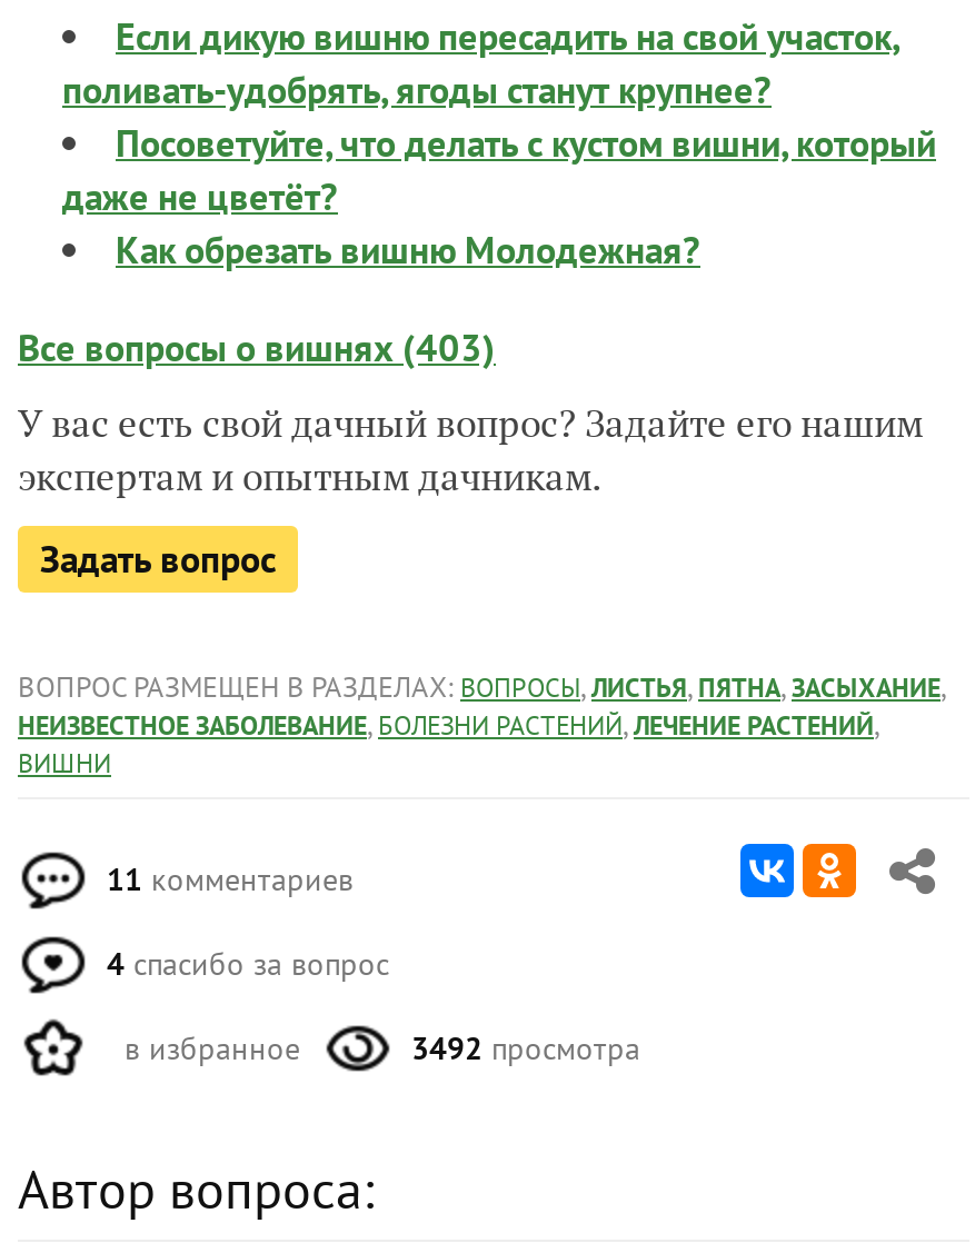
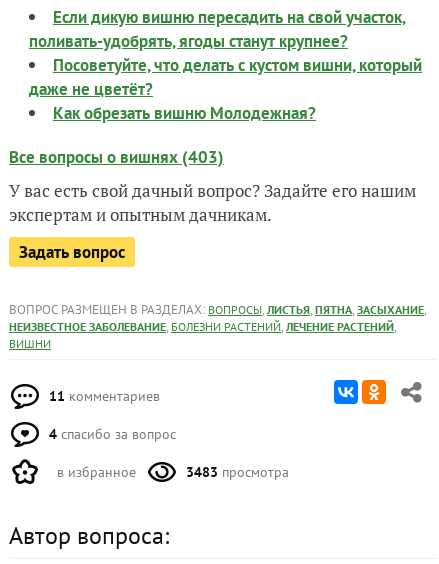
[411,1028,640,1068] 3492 просмотра -> [186,463,289,481] 3483 просмотра

